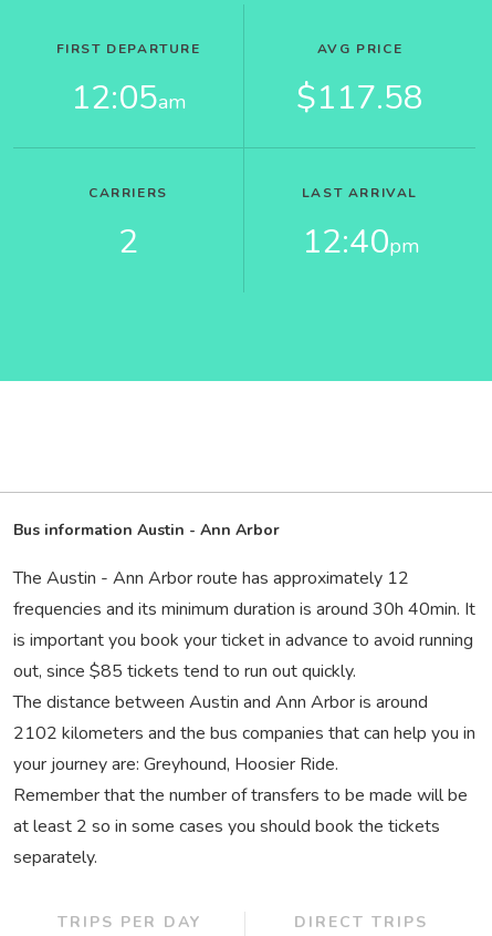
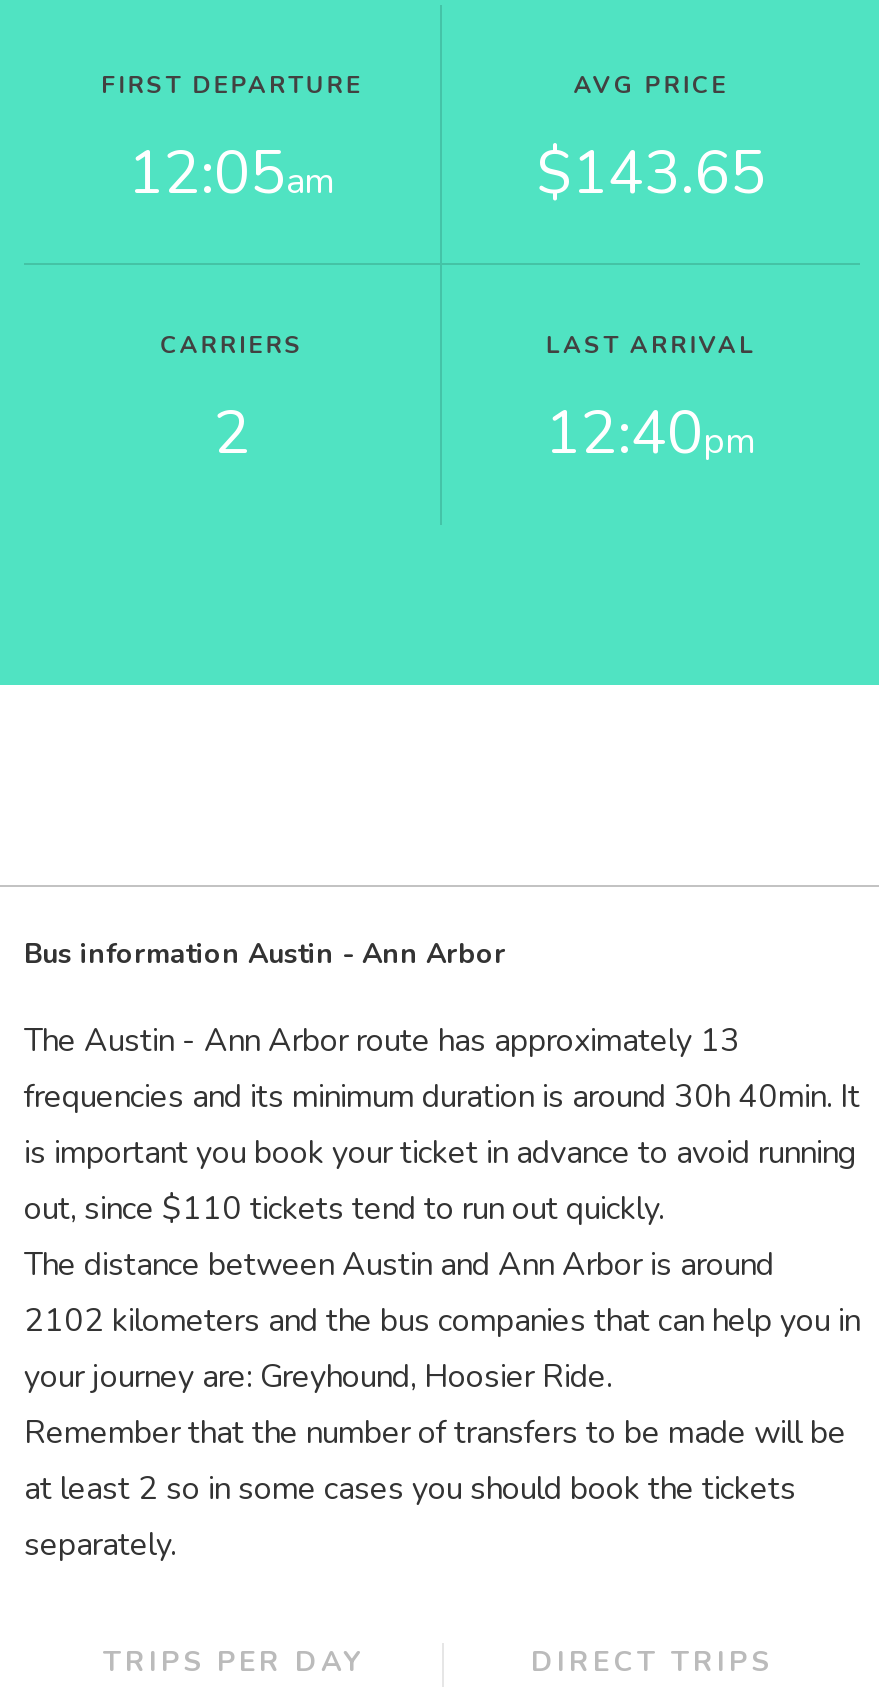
[296,75,423,121] $117.58 -> [536,133,766,215] $143.65
[13,566,409,590] The Austin - Ann Arbor route has approximately 12 -> [24,1019,740,1063] The Austin - Ann Arbor route has approximately 13
[13,659,356,683] out, since $85 tickets tend to run out quickly. -> [24,1187,664,1231] out, since $110 tickets tend to run out quickly.

